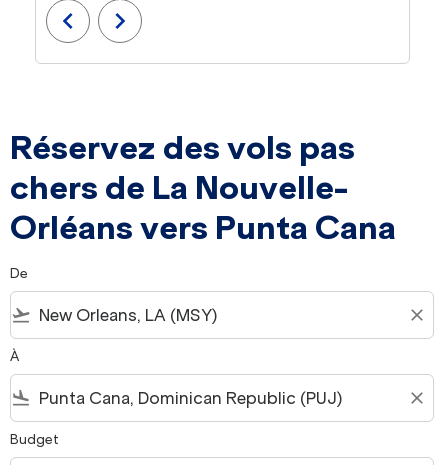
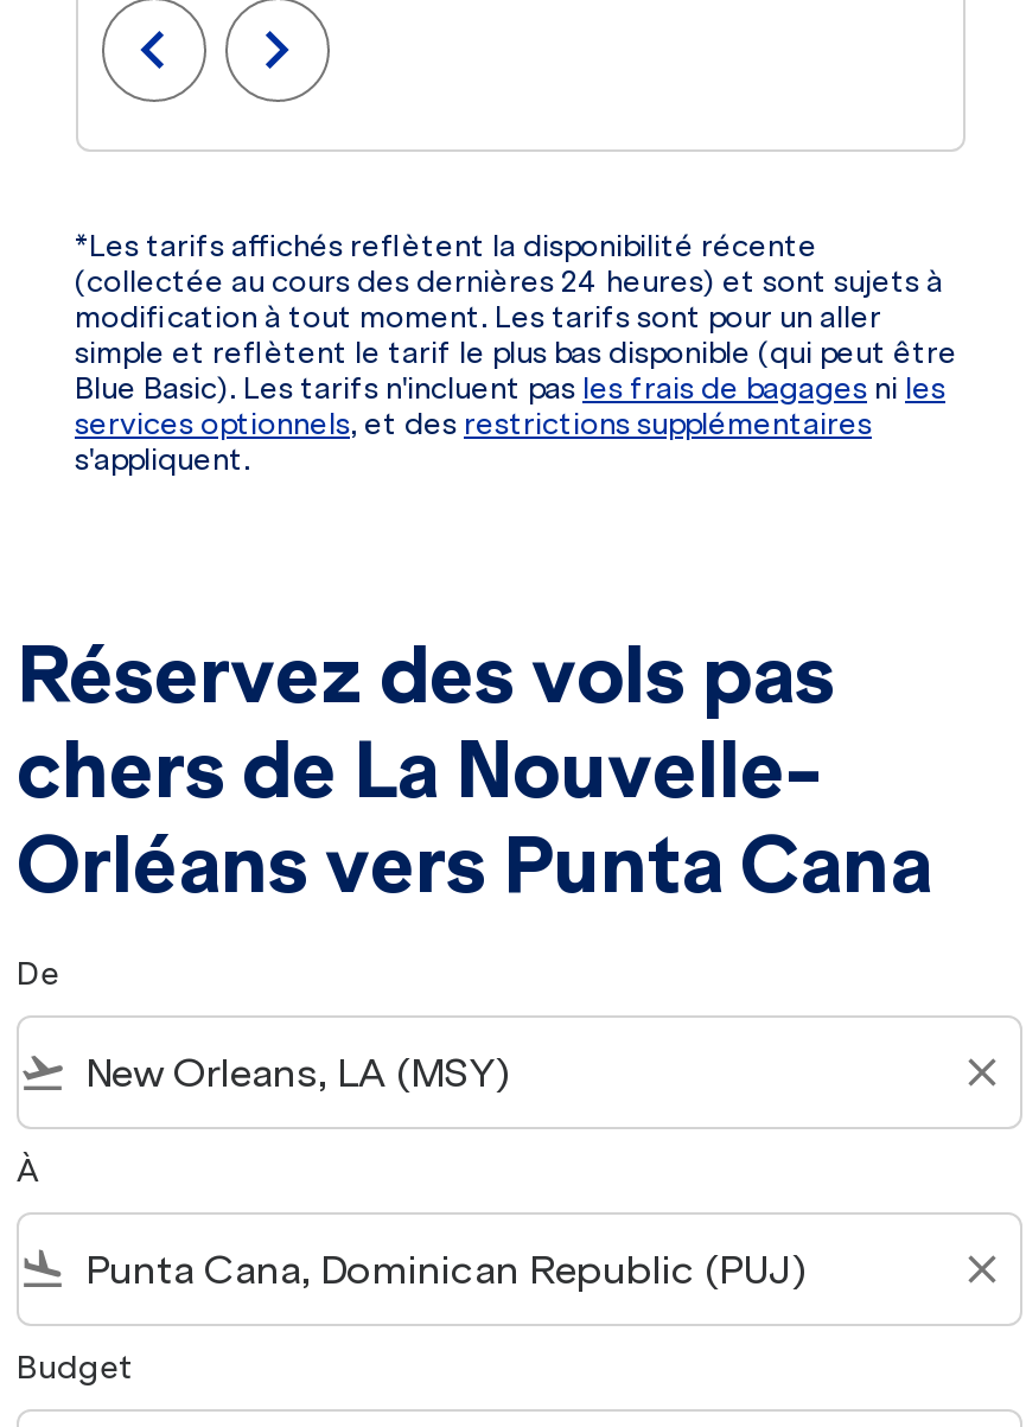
none -> [75,228,957,477] *Les tarifs affichés reflètent la disponibilité récente | (collectée au cours des dernières 24 heures) et sont sujets à | modification à tout moment. Les tarifs sont pour un aller | simple et reflètent le tarif le plus bas disponible (qui peut être | Blue Basic). Les tarifs n'incluent pas les frais de bagages ni les | services optionnels, et des restrictions supplémentaires | s'appliquent.

